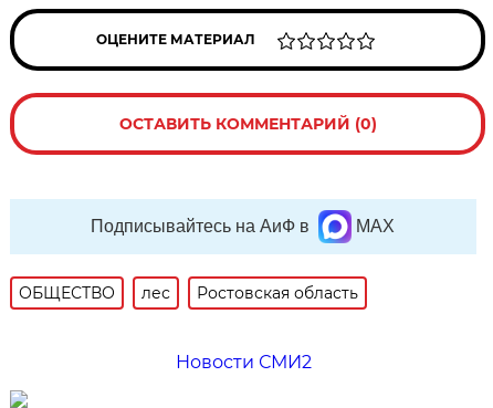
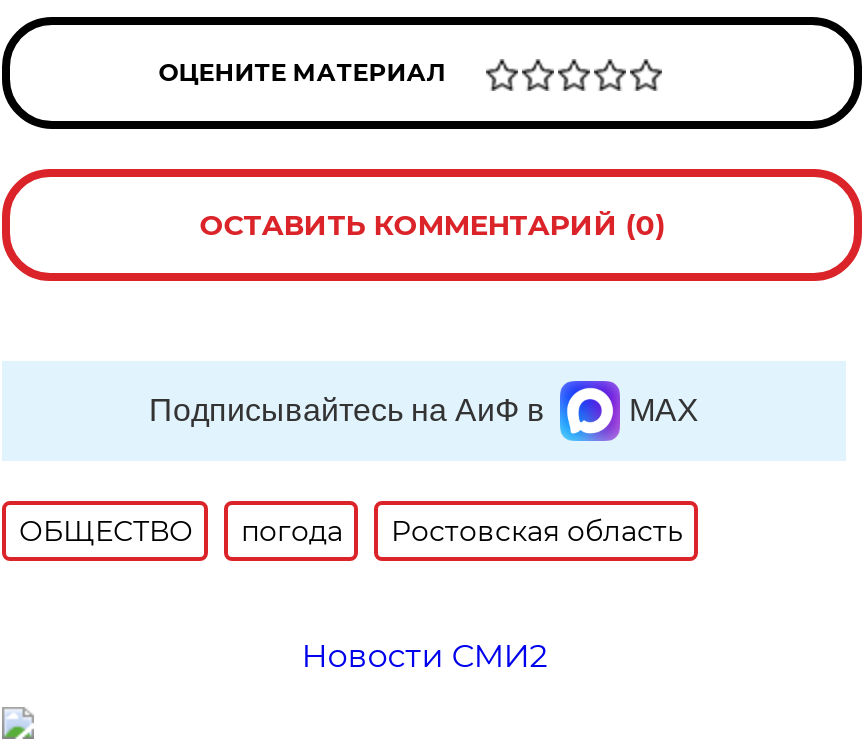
[142,283,171,303] лес -> [241,513,343,549] погода

